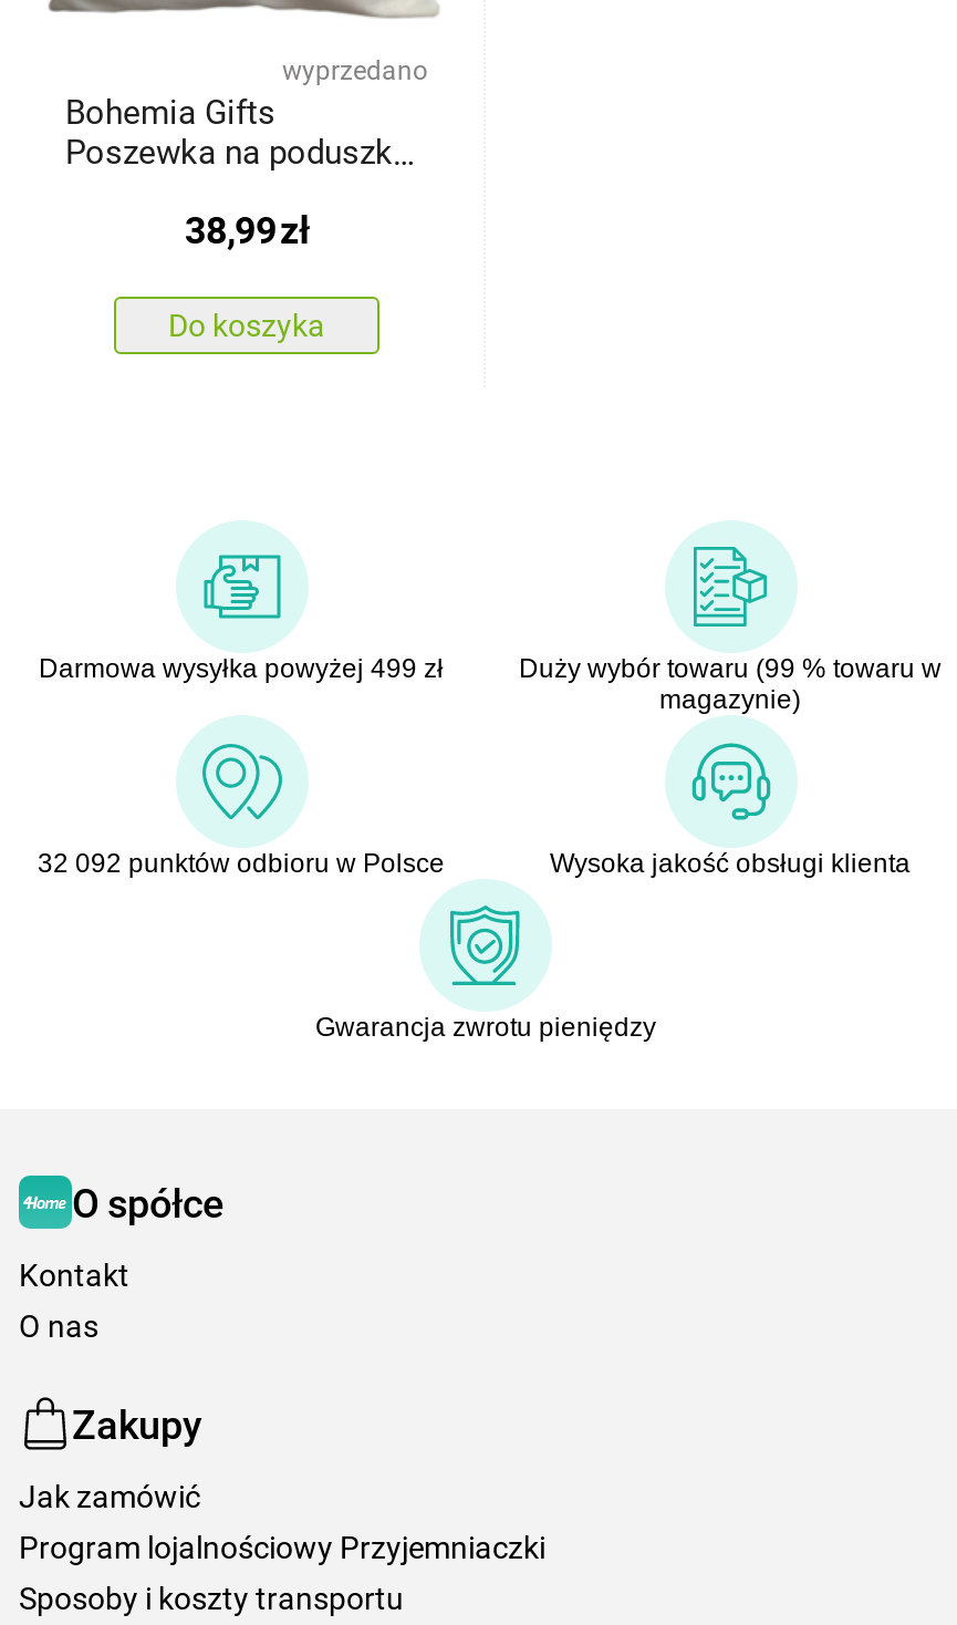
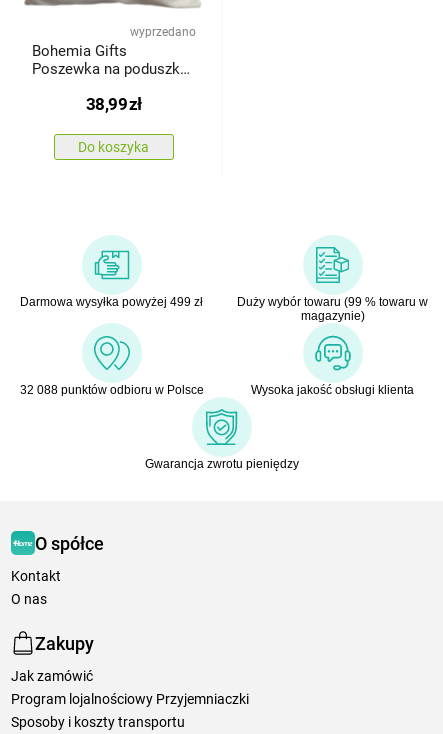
[38,849,445,880] 32 092 punktów odbioru w Polsce -> [19,383,203,397] 32 088 punktów odbioru w Polsce

